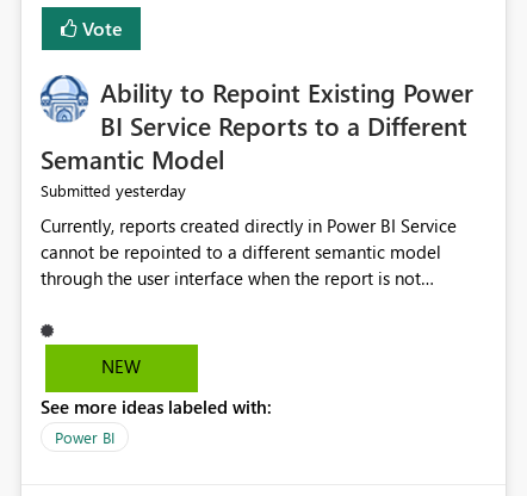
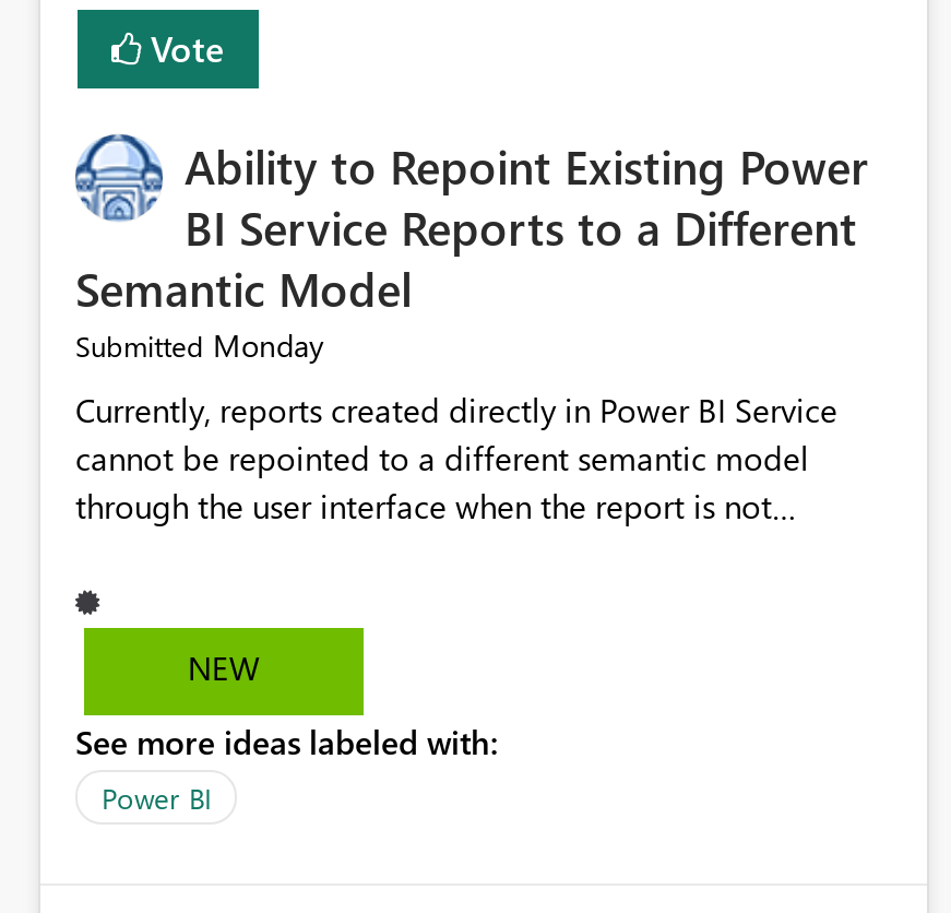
[41,179,186,202] Submitted yesterday -> [75,325,324,367] Submitted Monday

